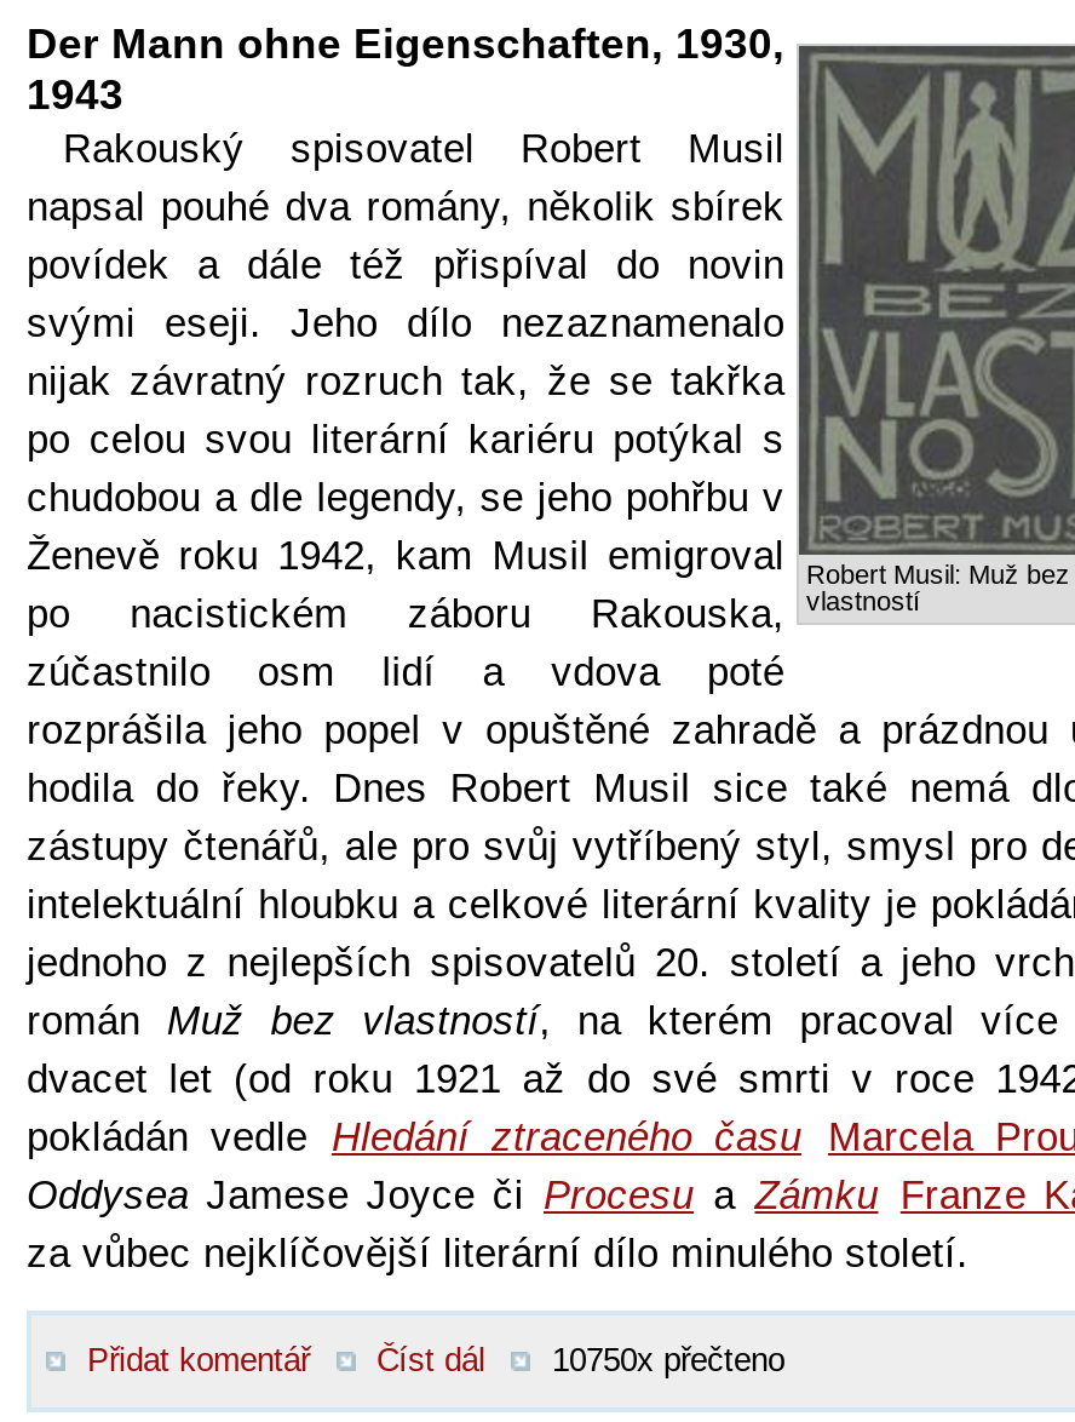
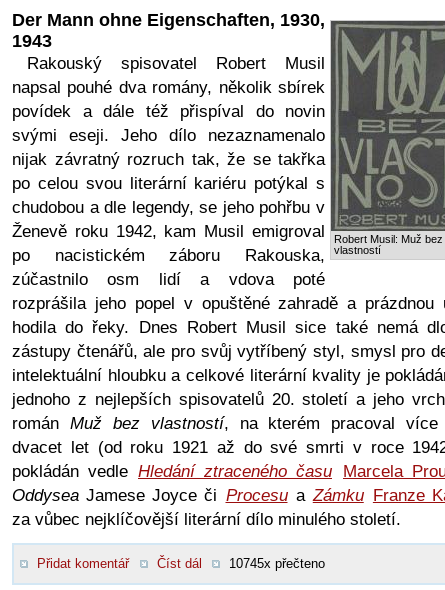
[87,1341,784,1377] Přidat komentář Číst dál 10750x přečteno -> [37,555,325,570] Přidat komentář Číst dál 10745x přečteno

